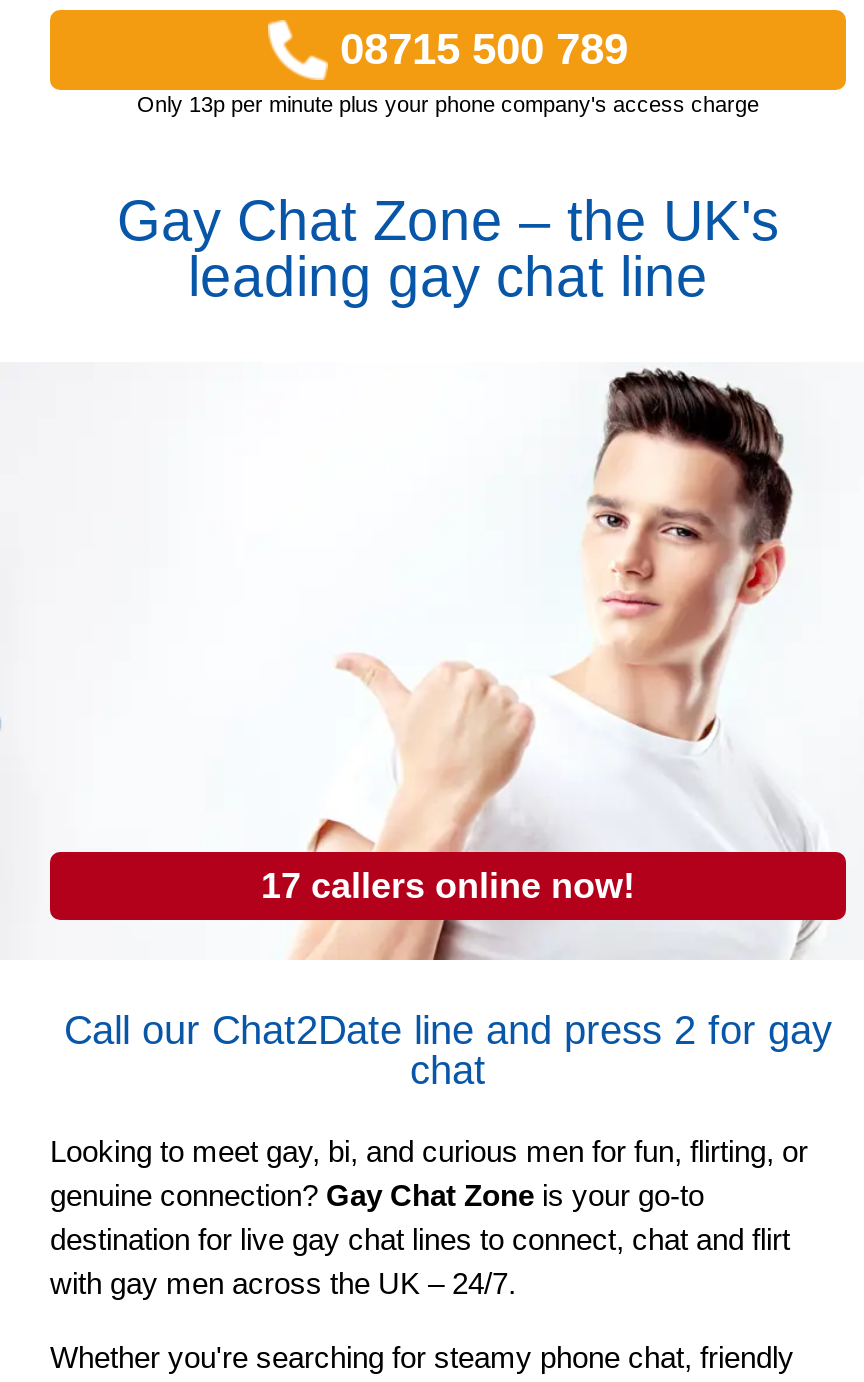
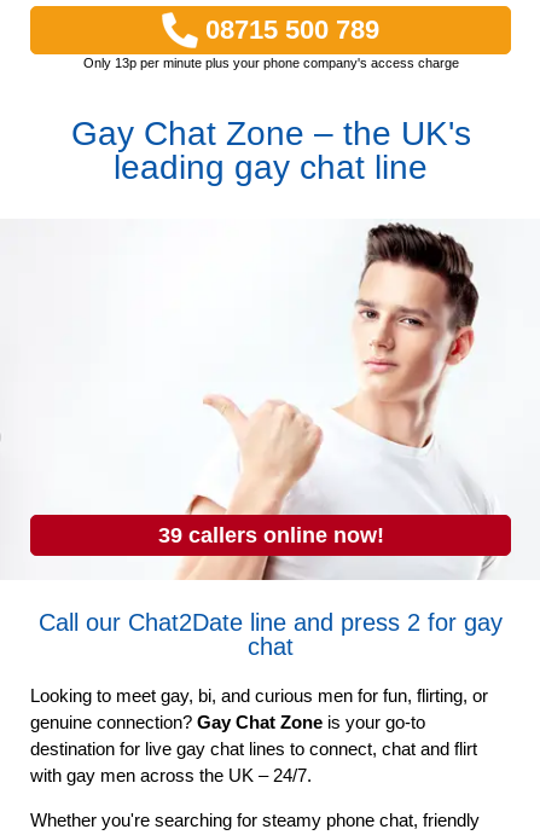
[261,865,635,905] 17 callers online now! -> [158,523,384,547] 39 callers online now!

